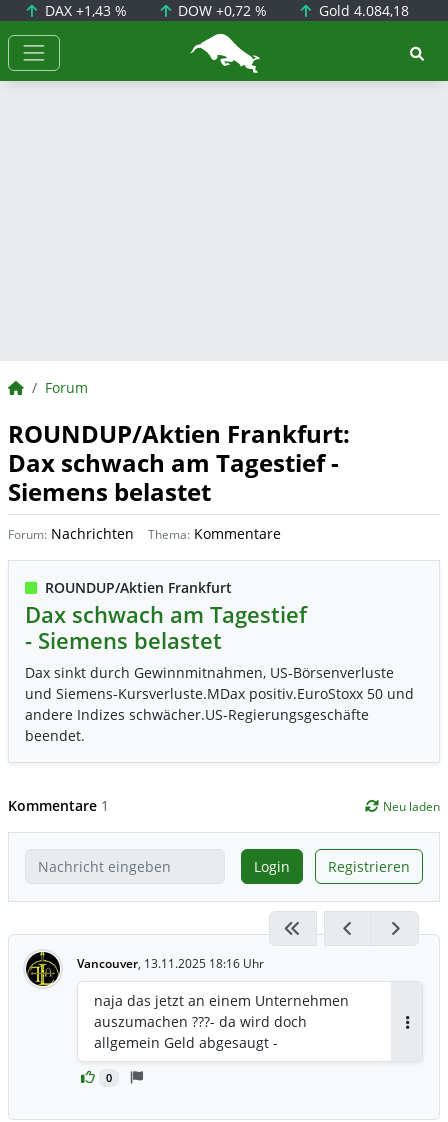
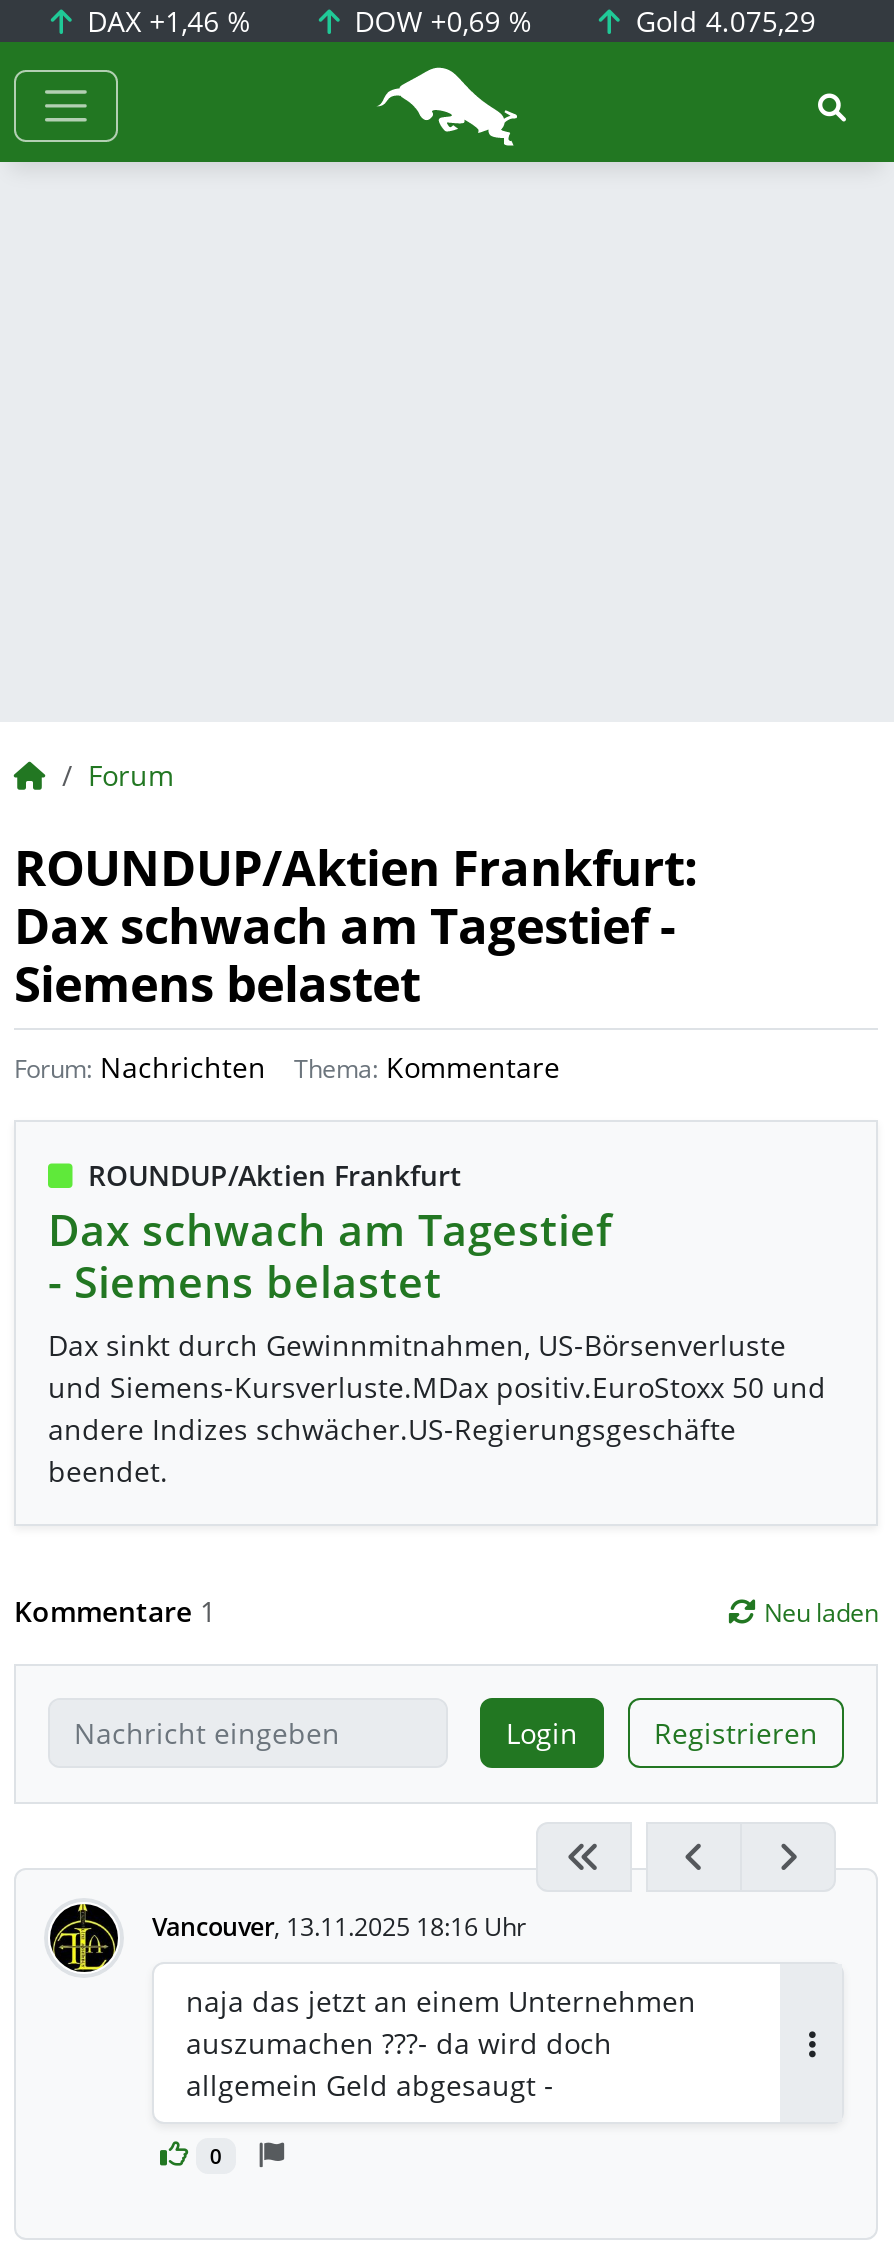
[41,1,127,20] DAX +1,43 % -> [79,2,251,40] DAX +1,46 %
[174,1,267,20] DOW +0,72 % -> [346,2,532,40] DOW +0,69 %
[315,1,409,20] Gold 4.084,18 -> [628,2,816,40] Gold 4.075,29

